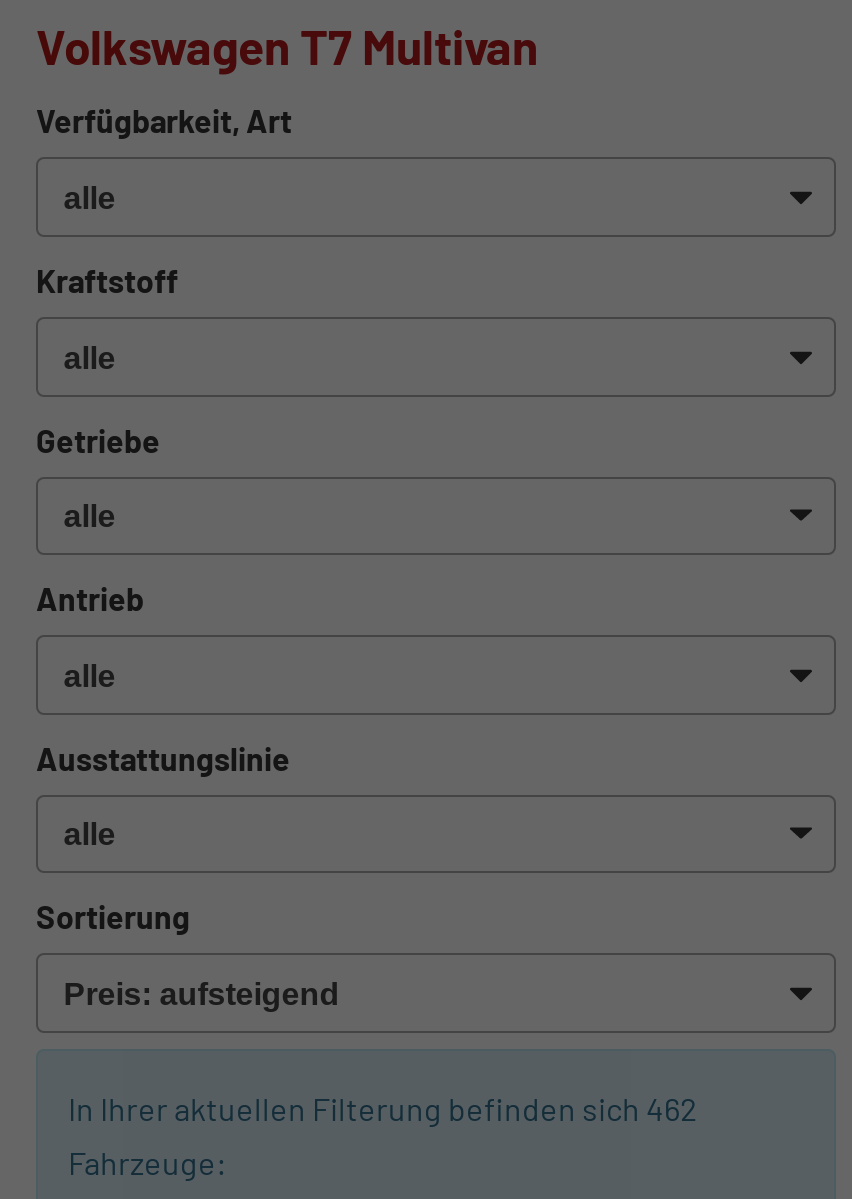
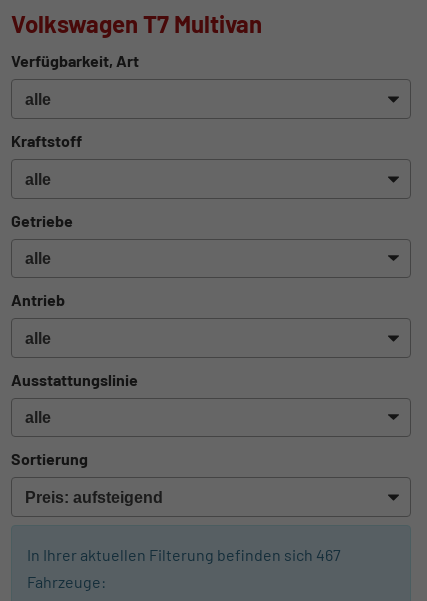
[68,1089,698,1127] In Ihrer aktuellen Filterung befinden sich 462 -> [27,545,341,564] In Ihrer aktuellen Filterung befinden sich 467

